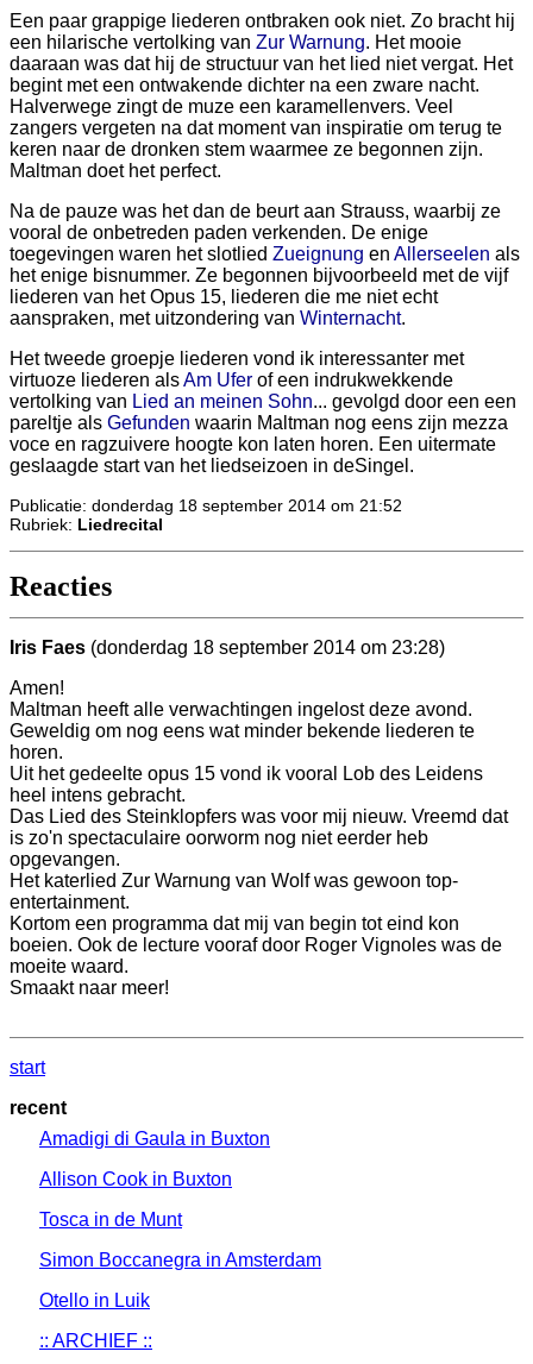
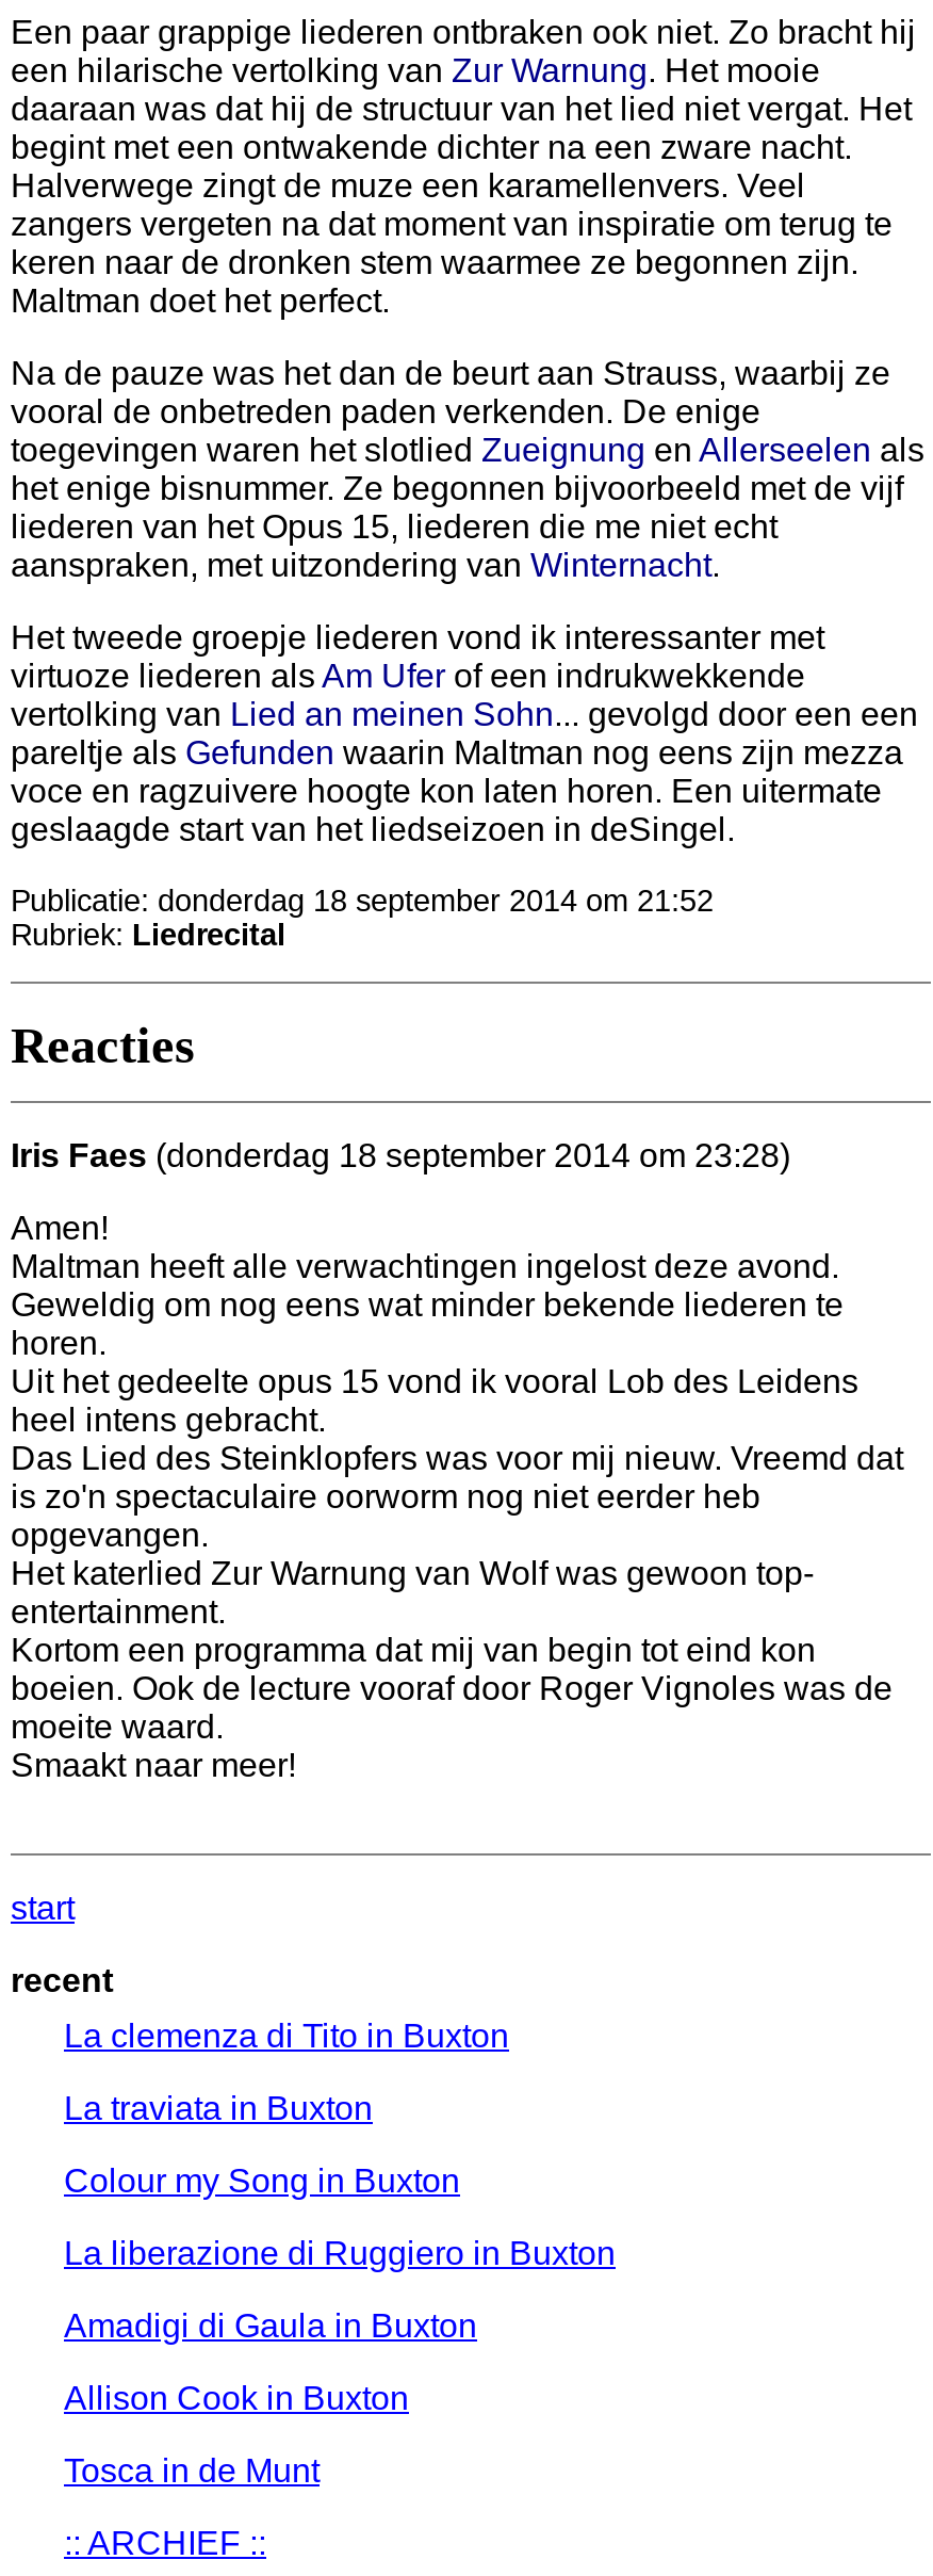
none -> [64,2018,616,2272] La clemenza di Tito in Buxton | La traviata in Buxton | Colour my Song in Buxton | La liberazione di Ruggiero in Buxton
moved [39,1129,270,1230] -> [64,2308,477,2489]: Amadigi di Gaula in Buxton | Allison Cook in Buxton | Tosca in de Munt
[39,1250,321,1311] Simon Boccanegra in Amsterdam | Otello in Luik -> none

